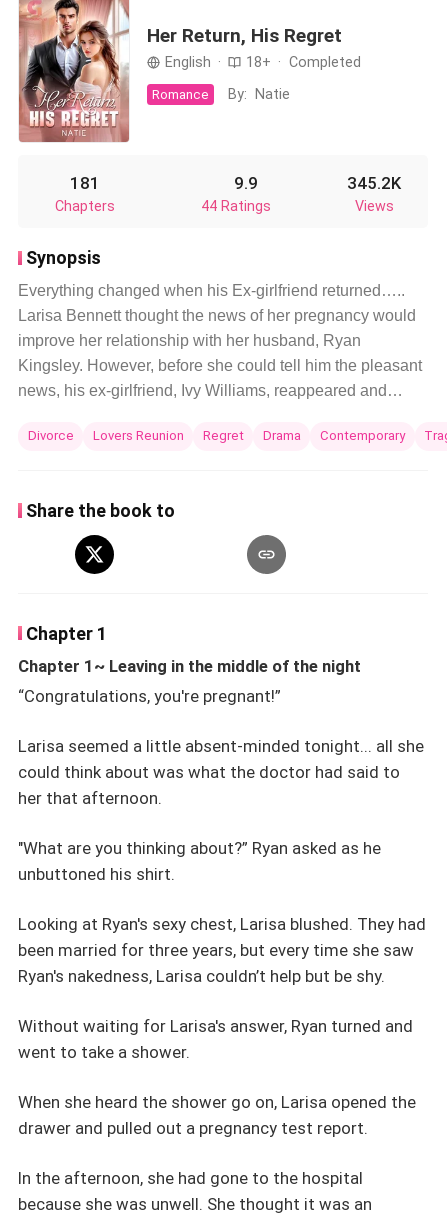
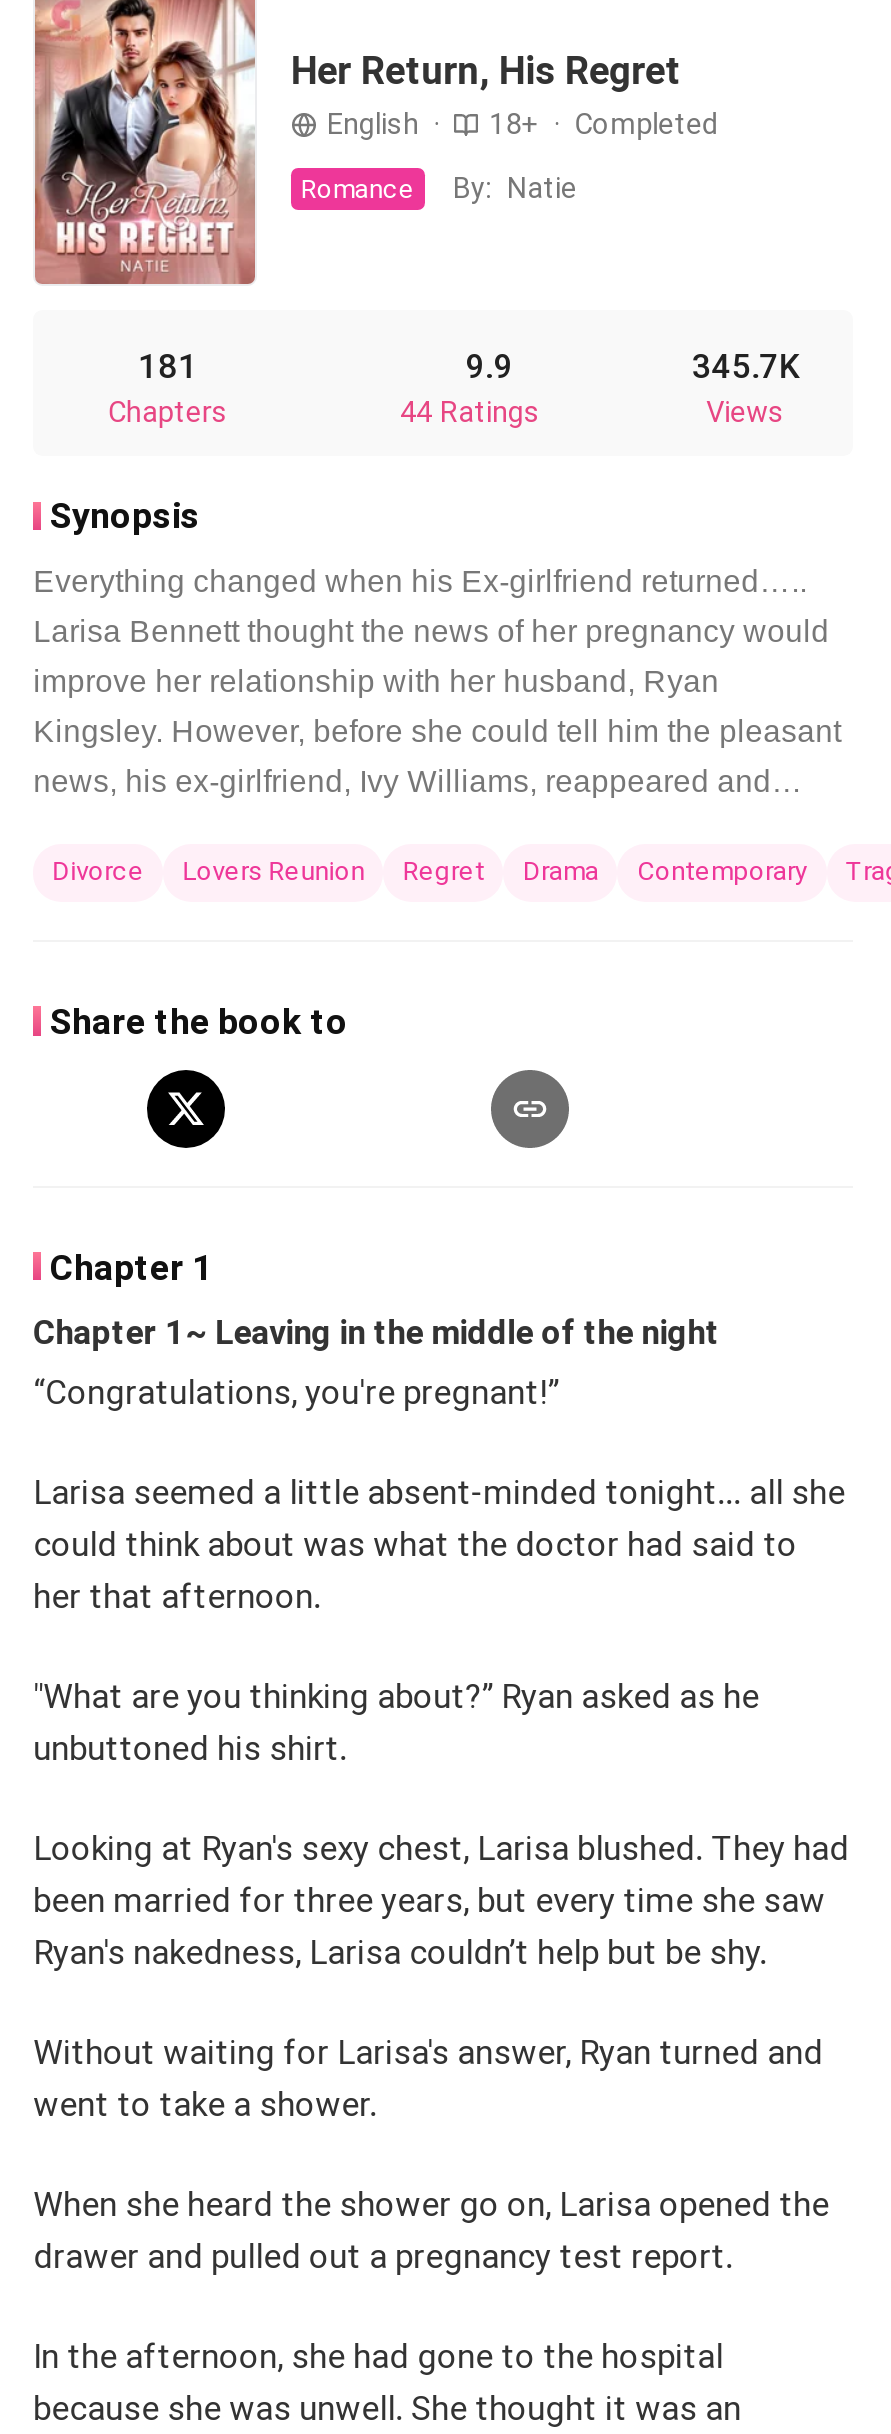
[347,173,401,193] 345.2K -> [691,346,799,386] 345.7K

